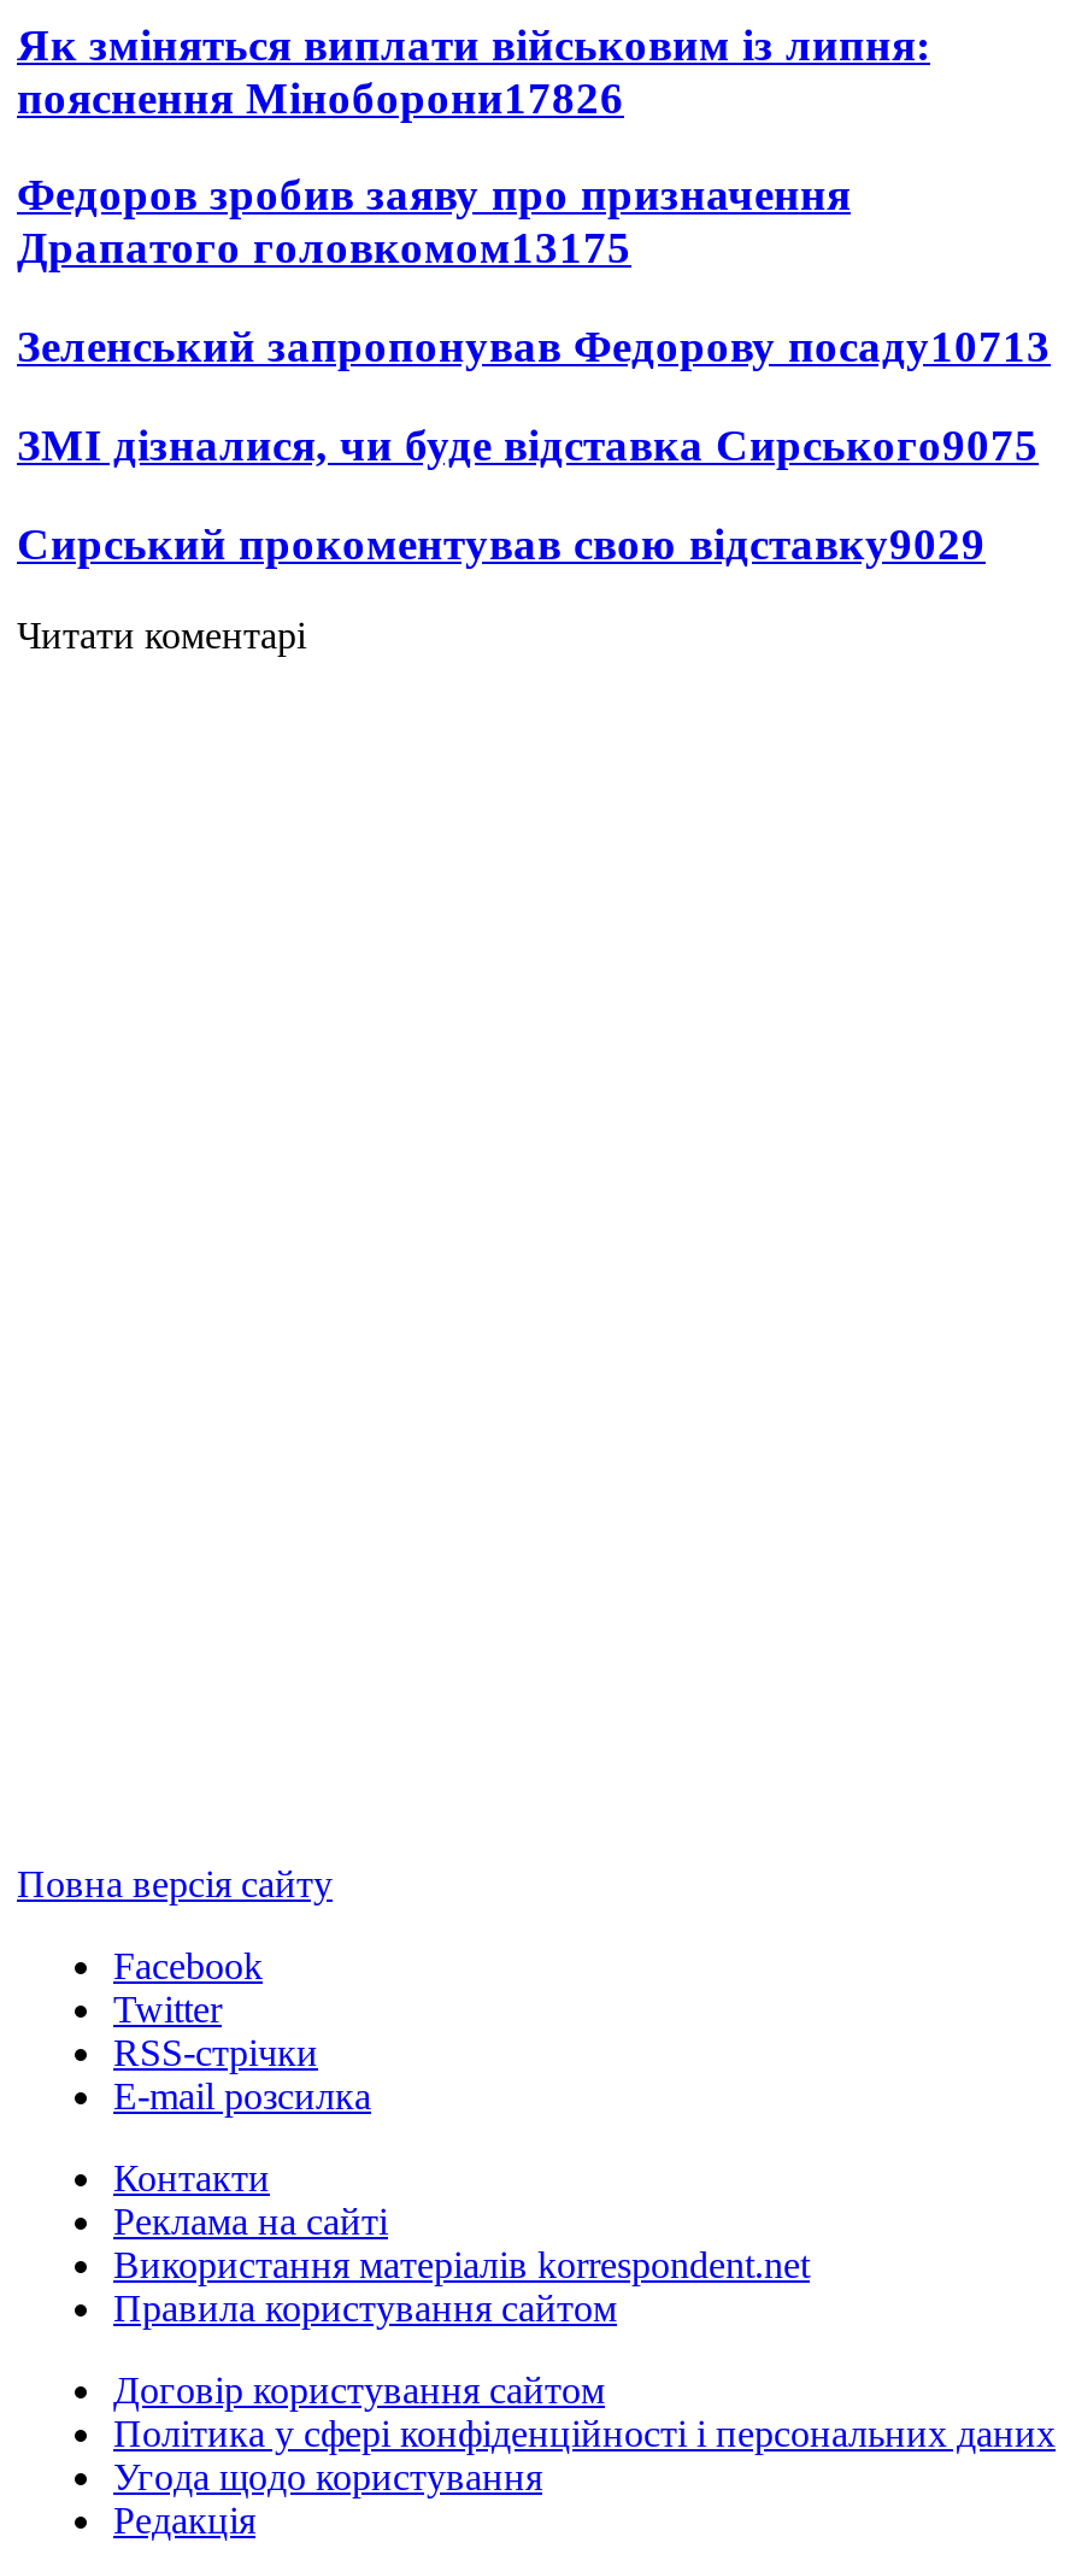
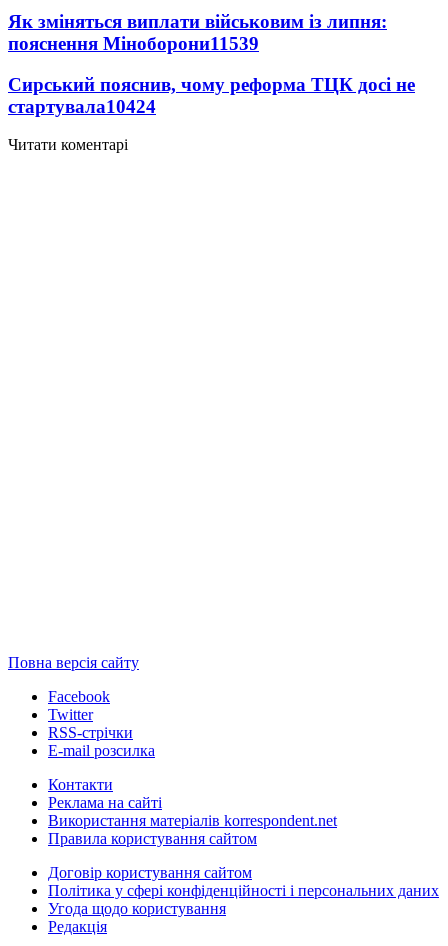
[17,72,1051,568] пояснення Міноборони17826 | Федоров зробив заяву про призначення | Драпатого головкомом13175 | Зеленський запропонував Федорову посаду10713 | ЗМІ дізналися, чи буде відставка Сирського9075 | Сирський прокоментував свою відставку9029 -> [8,33,415,117] пояснення Міноборони11539 | Сирський пояснив, чому реформа ТЦК досі не | стартувала10424

